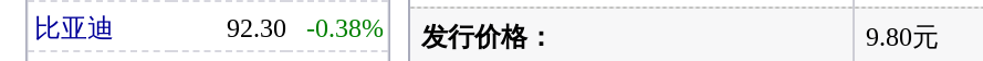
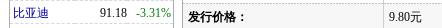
[227,13,286,44] 92.30 -> [100,6,127,20] 91.18
[306,13,384,44] -0.38% -> [136,6,171,20] -3.31%

